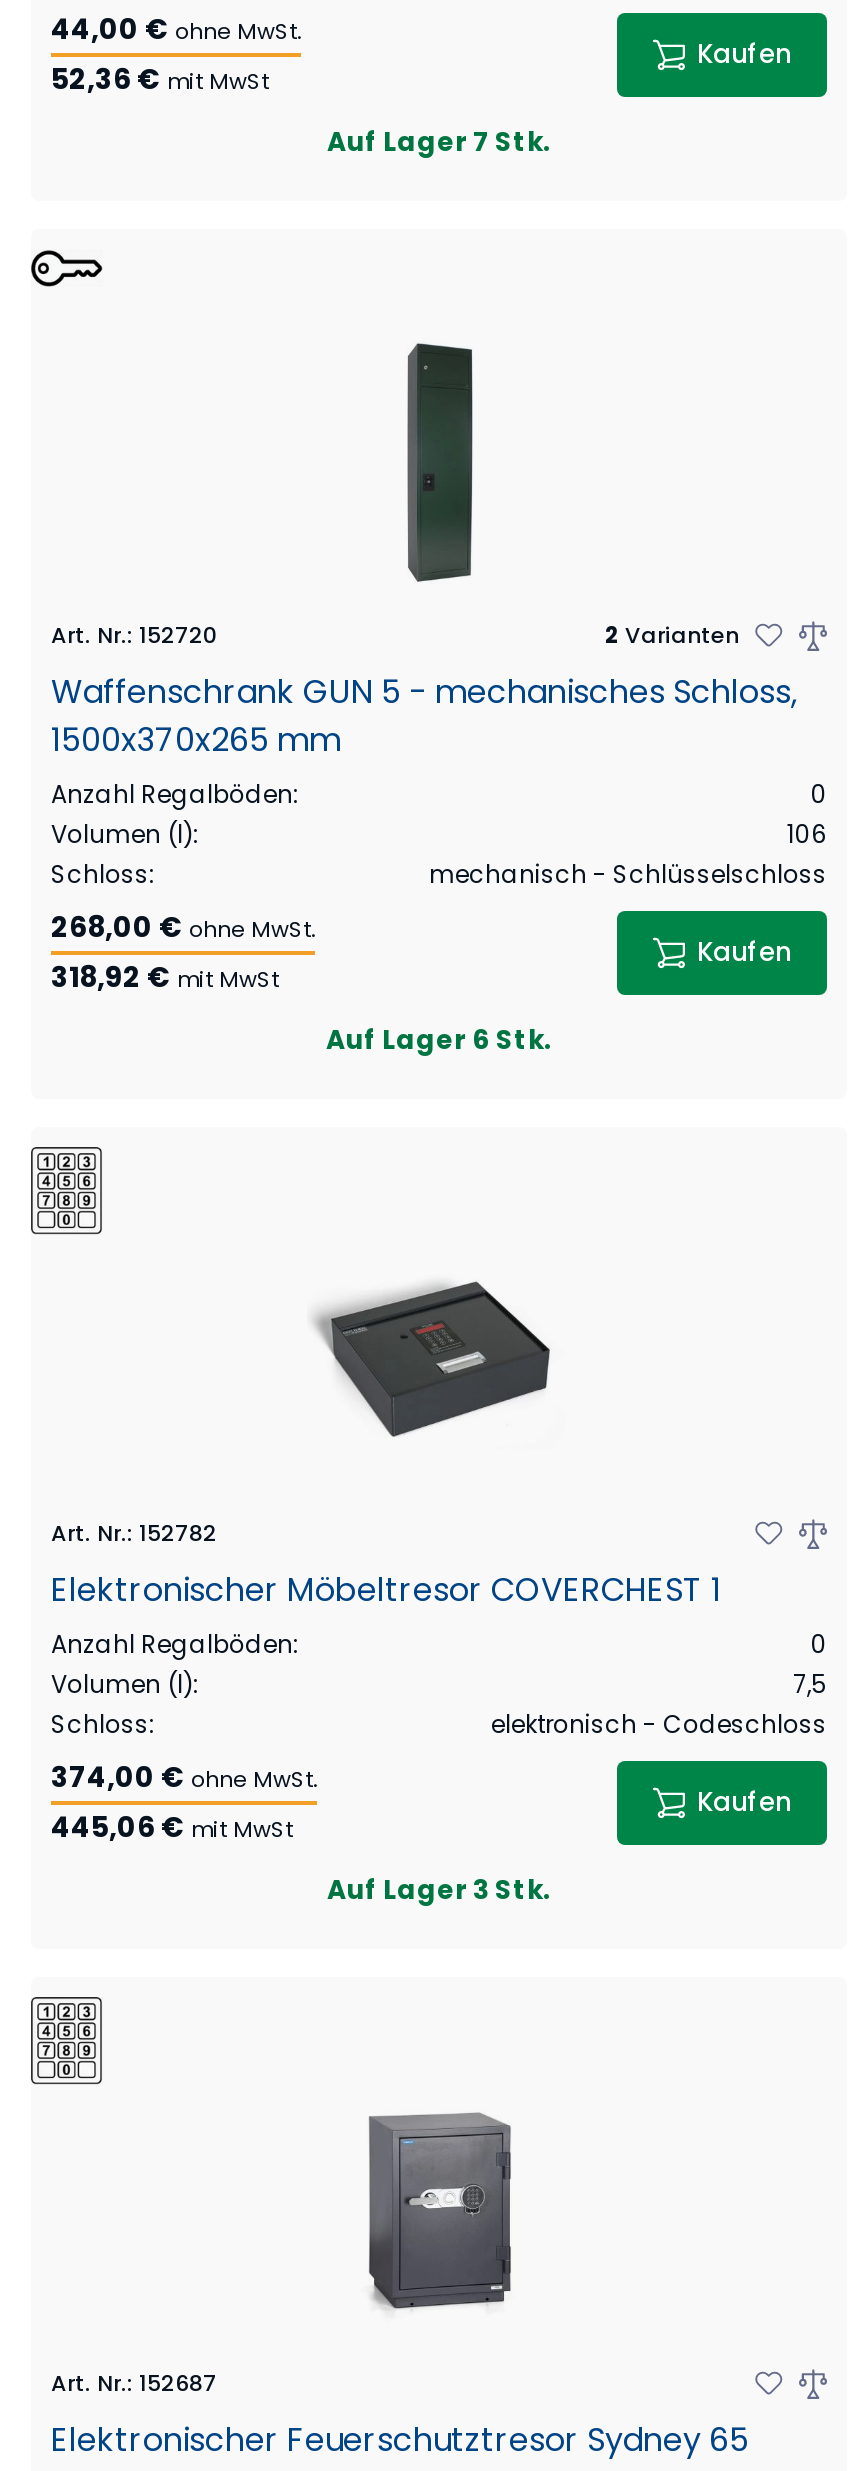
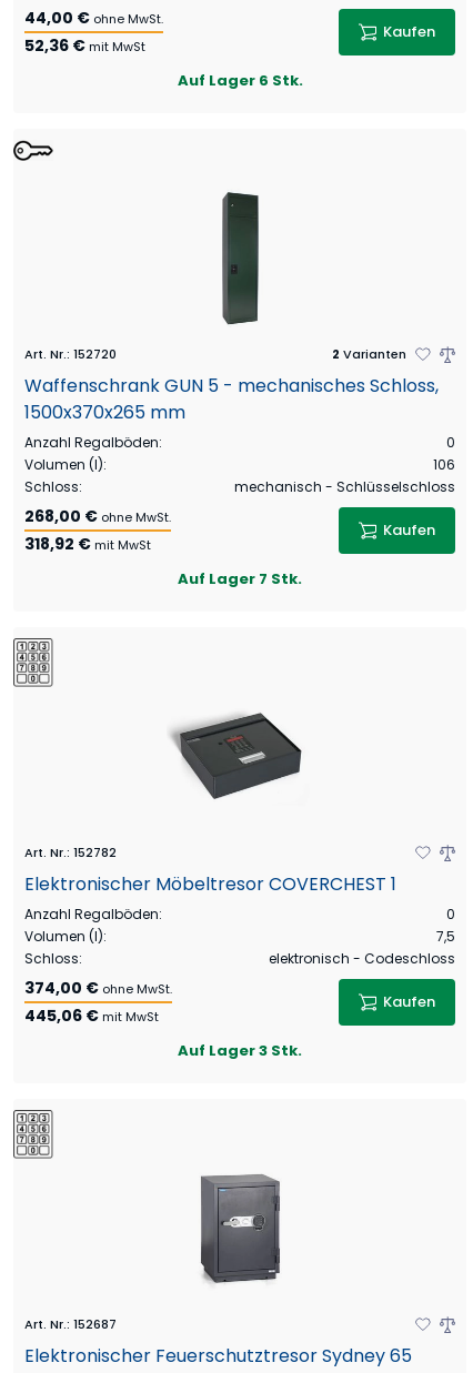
[327,123,551,161] Auf Lager 7 Stk. -> [177,70,303,91] Auf Lager 6 Stk.
[326,1021,552,1059] Auf Lager 6 Stk. -> [178,568,302,589] Auf Lager 7 Stk.

